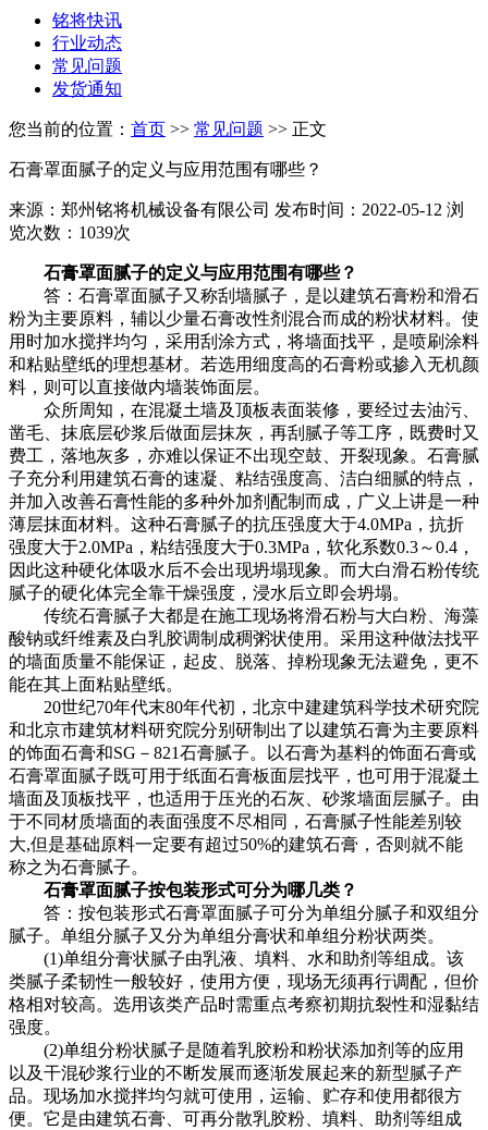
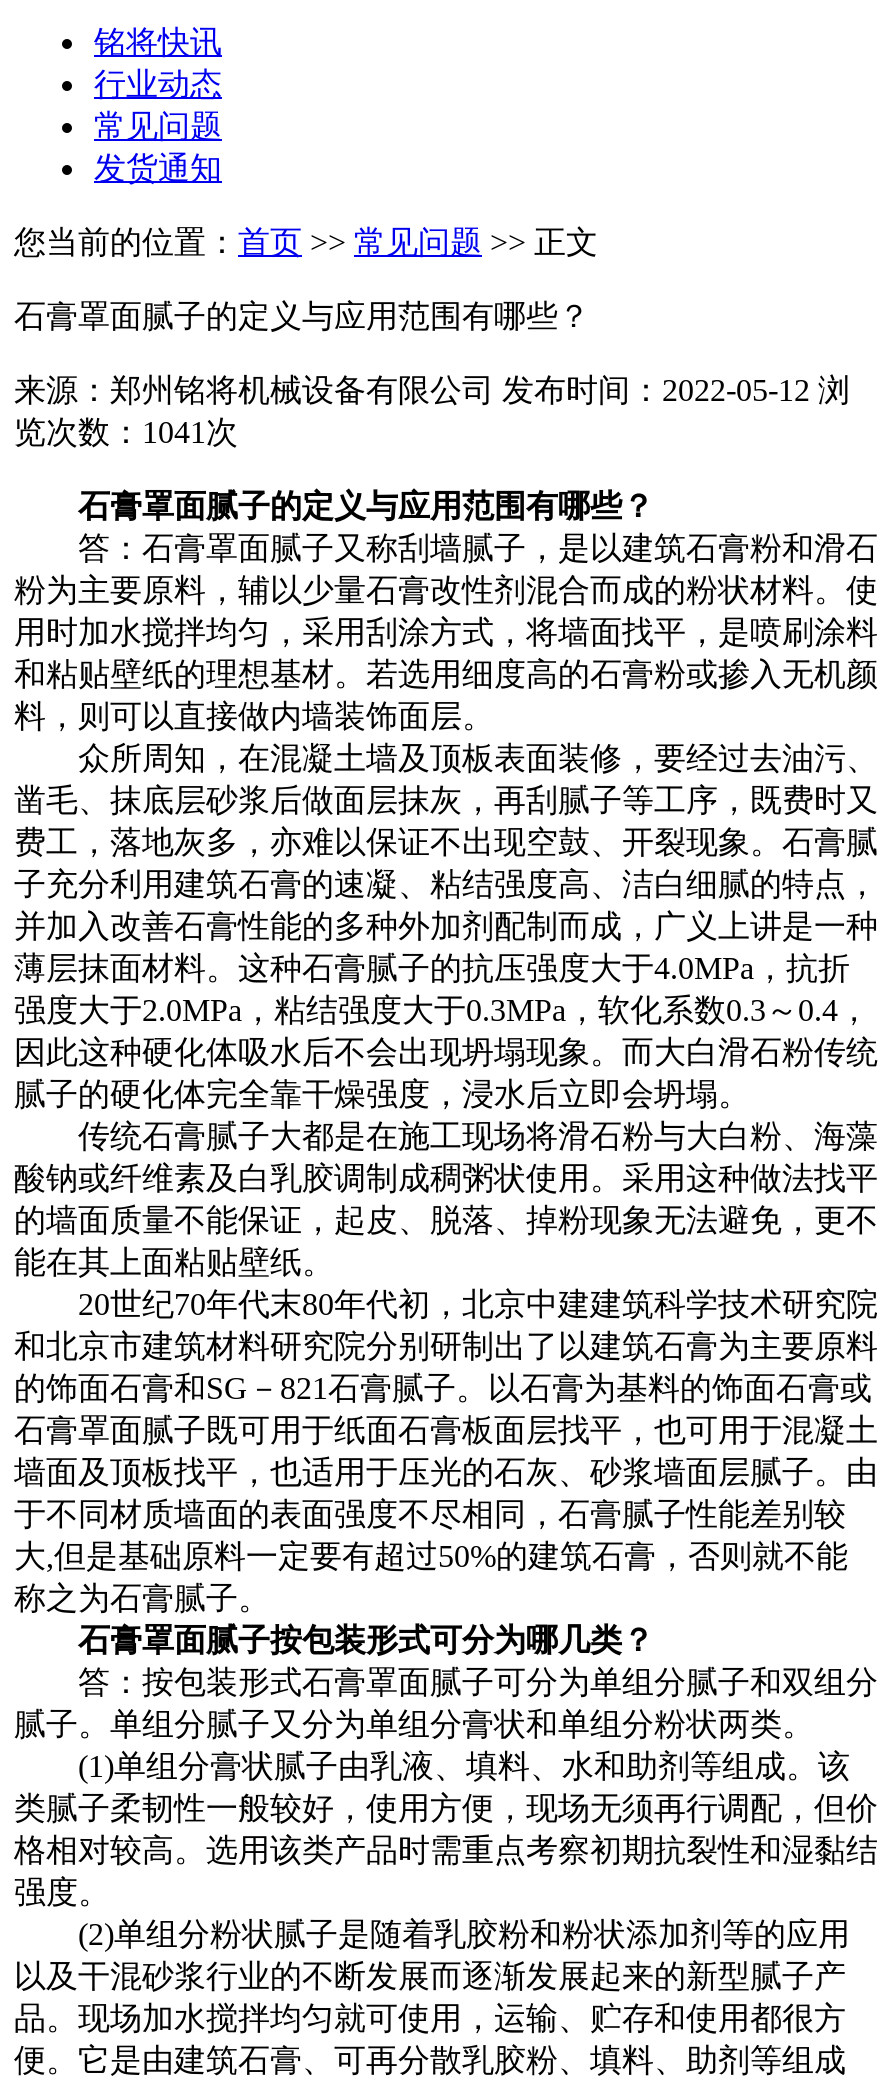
[9,223,131,242] 览次数：1039次 -> [14,415,238,449] 览次数：1041次

